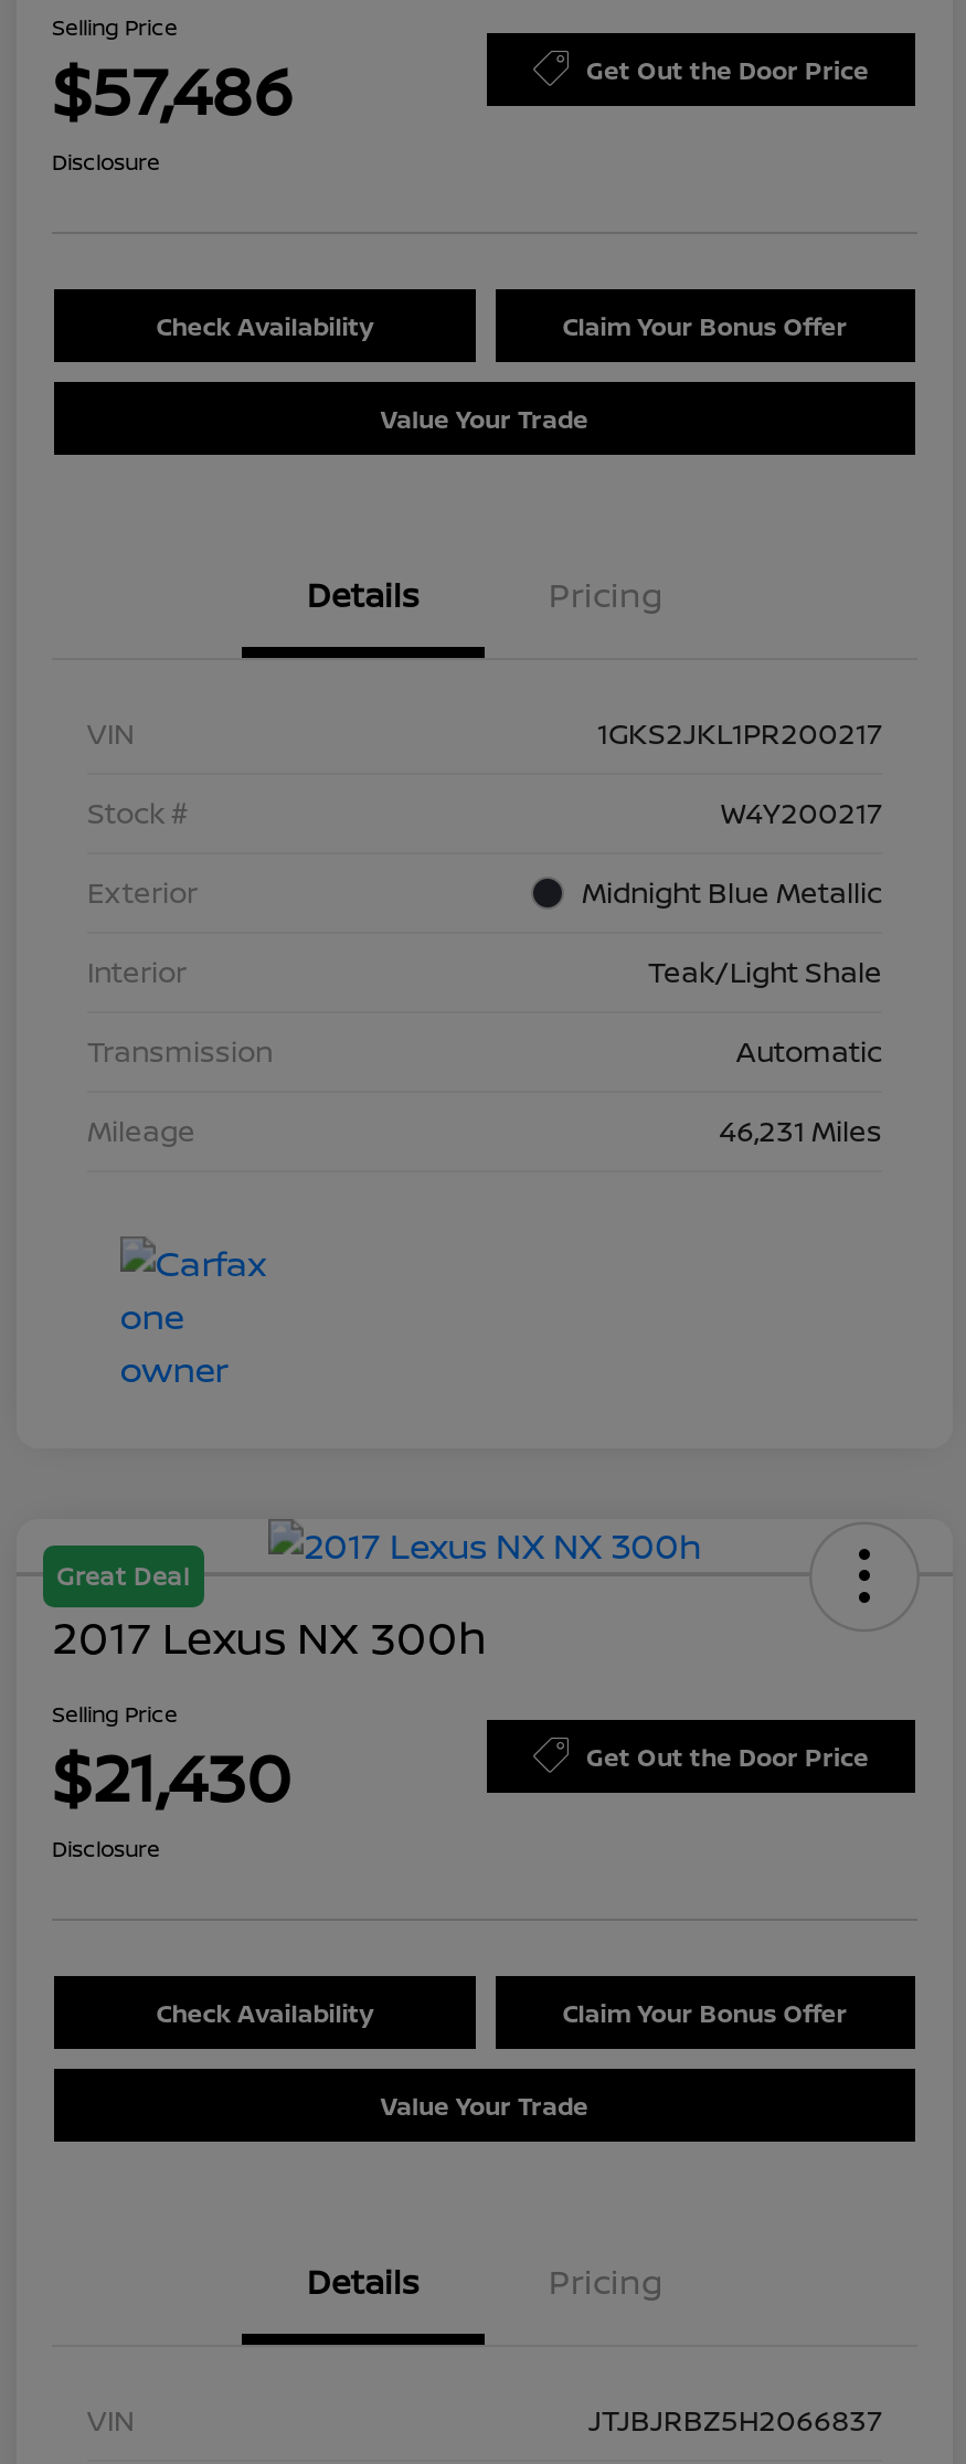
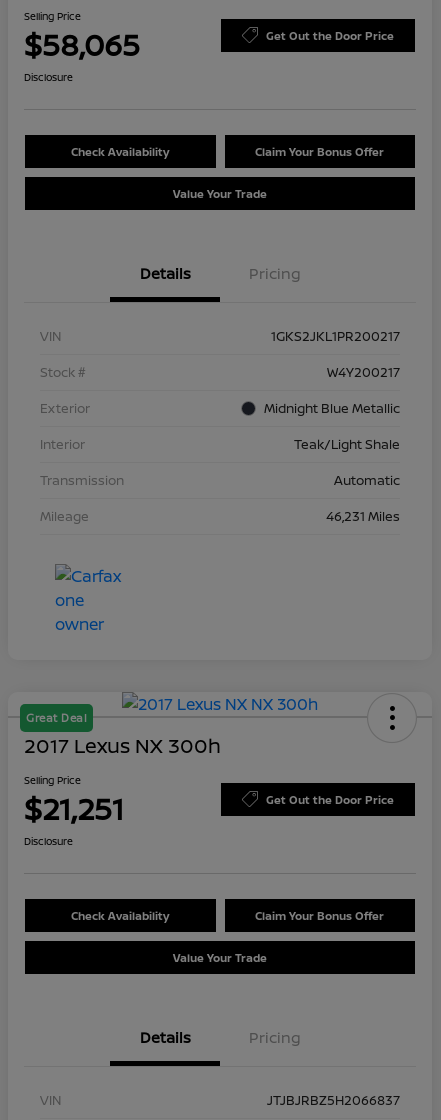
[52,45,293,135] $57,486 -> [24,24,140,65] $58,065
[52,1731,290,1822] $21,430 -> [24,788,124,829] $21,251

